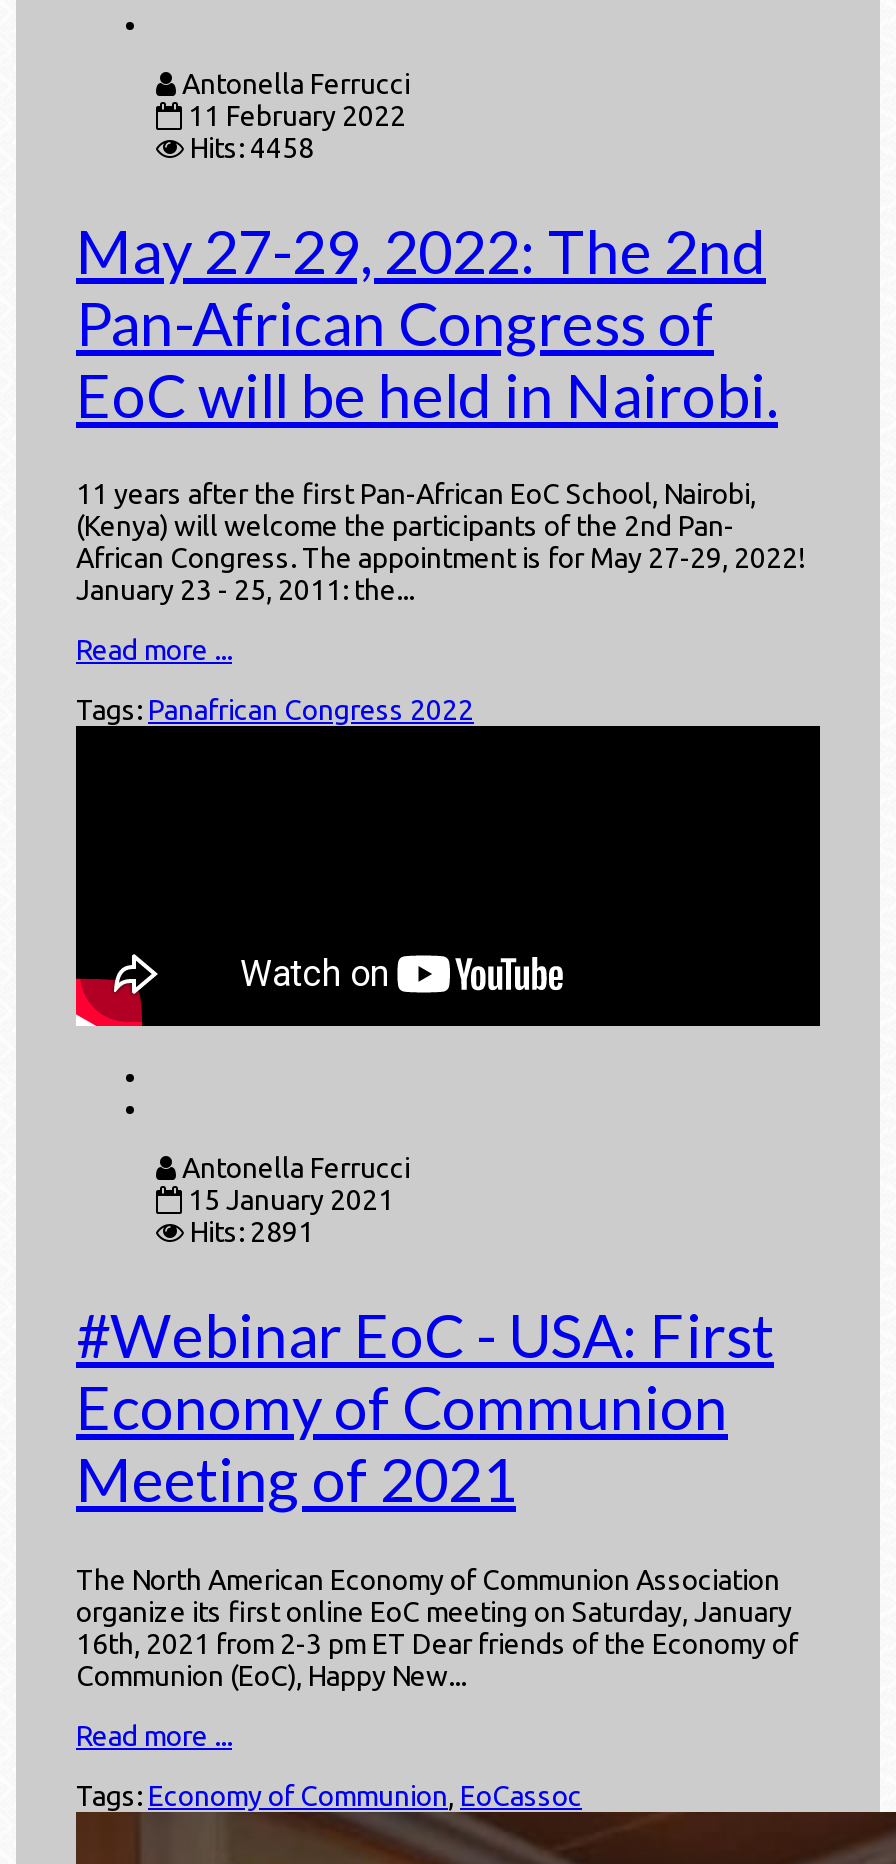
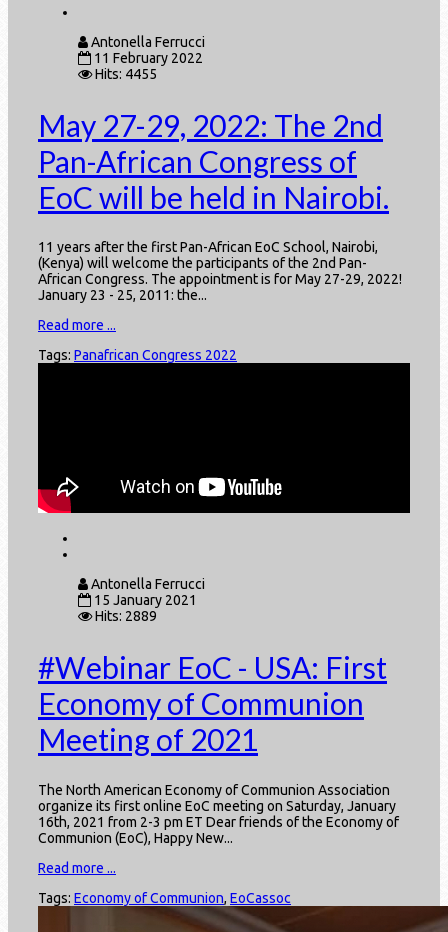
[190,131,314,163] Hits: 4458 -> [95,66,157,82] Hits: 4455
[190,1217,314,1249] Hits: 2891 -> [95,608,157,624] Hits: 2889

